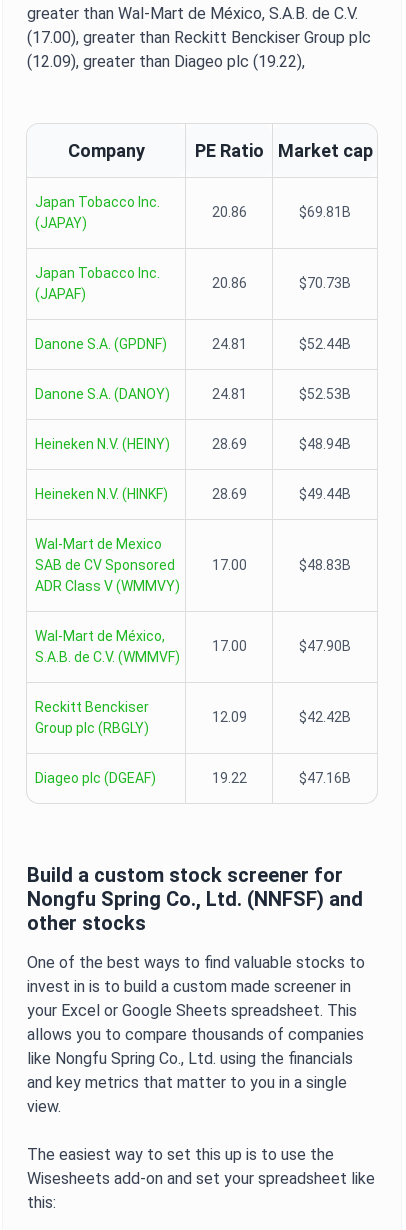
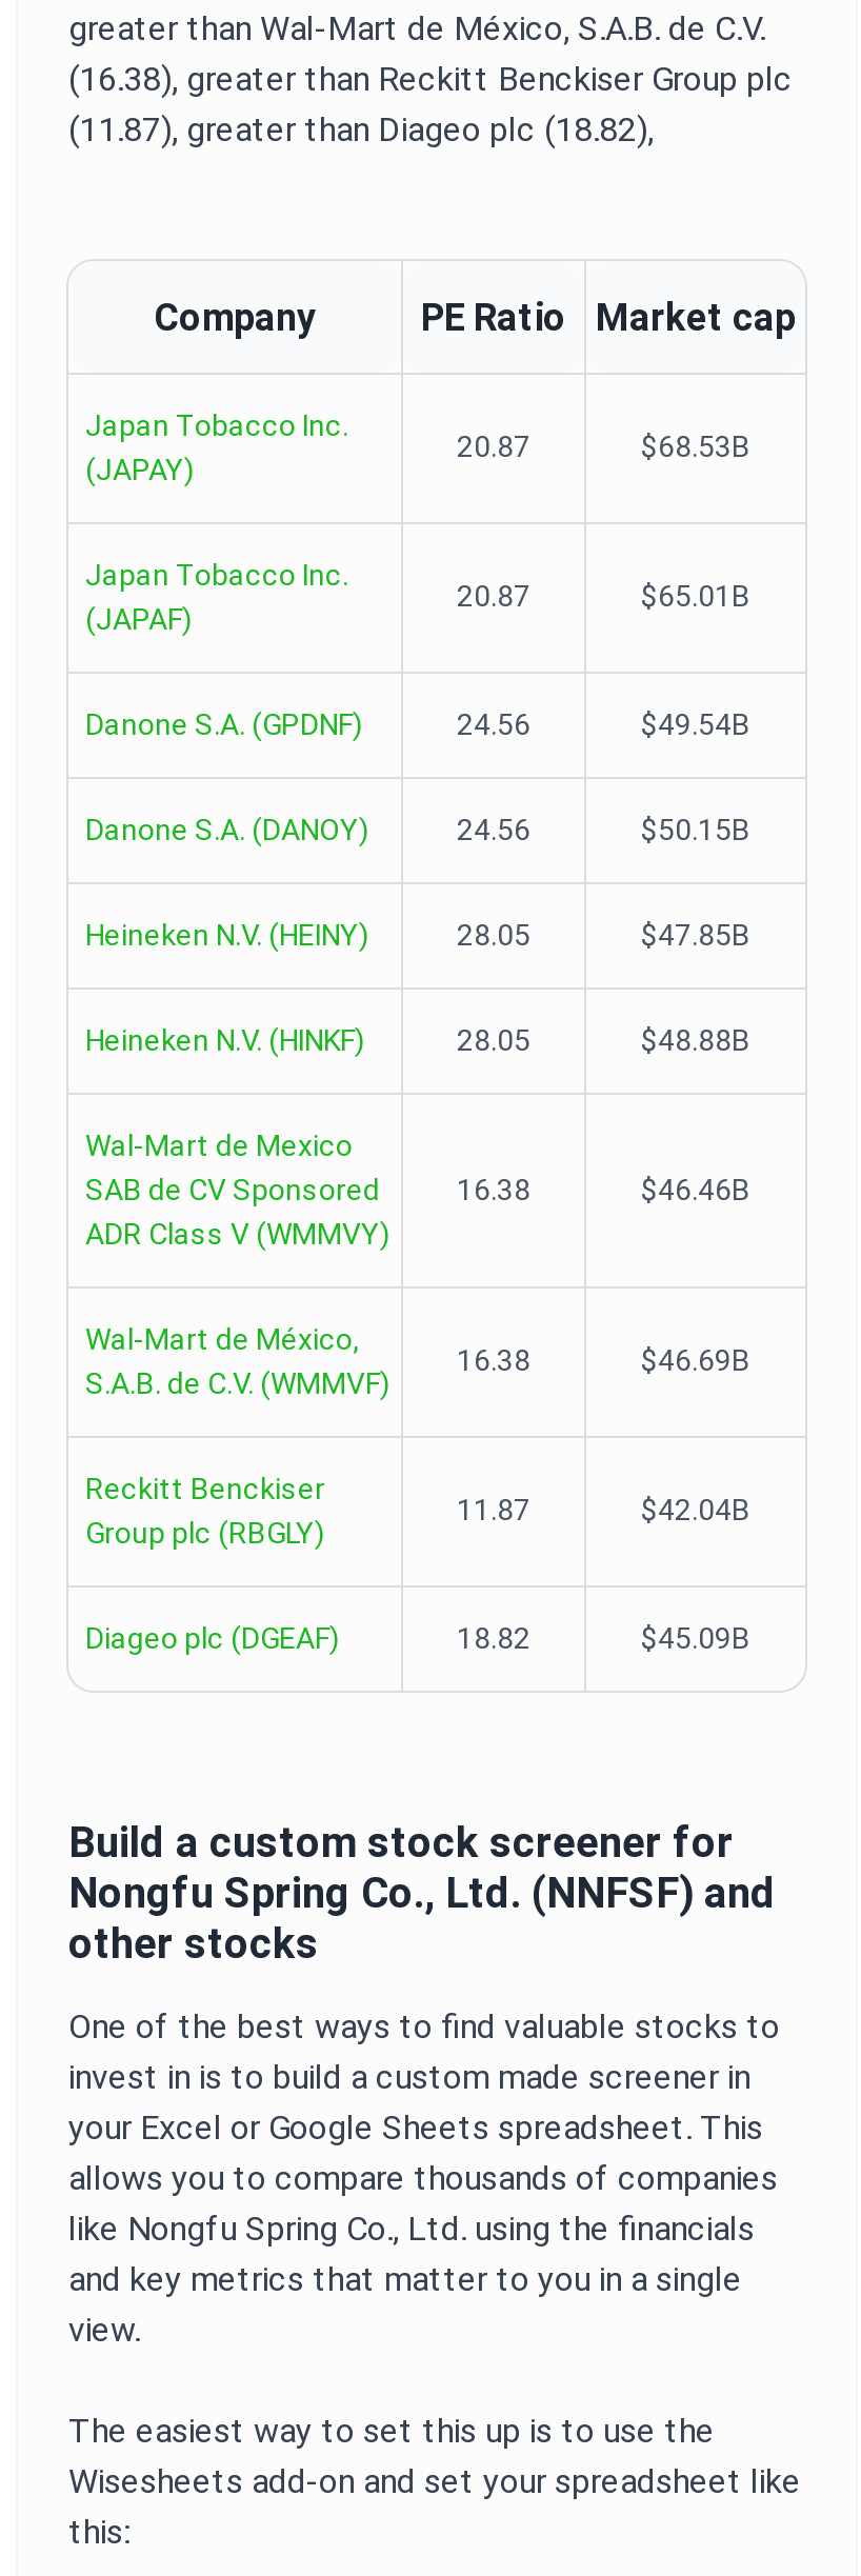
[27,28,371,47] (17.00), greater than Reckitt Benckiser Group plc -> [68,59,793,99] (16.38), greater than Reckitt Benckiser Group plc
[27,52,305,71] (12.09), greater than Diageo plc (19.22), -> [68,109,654,149] (11.87), greater than Diageo plc (18.82),
[211,204,351,220] 20.86 | $69.81B -> [457,430,750,463] 20.87 | $68.53B
[211,275,351,291] 20.86 | $70.73B -> [457,579,750,613] 20.87 | $65.01B
[211,336,351,352] 24.81 | $52.44B -> [457,707,750,741] 24.56 | $49.54B
[211,386,351,402] 24.81 | $52.53B -> [457,813,750,846] 24.56 | $50.15B
[211,436,351,452] 28.69 | $48.94B -> [457,918,750,952] 28.05 | $47.85B
[211,486,351,502] 28.69 | $49.44B -> [457,1023,750,1057] 28.05 | $48.88B
[211,557,351,573] 17.00 | $48.83B -> [457,1173,750,1206] 16.38 | $46.46B
[211,638,351,654] 17.00 | $47.90B -> [457,1343,750,1377] 16.38 | $46.69B
[211,709,351,725] 12.09 | $42.42B -> [457,1493,750,1526] 11.87 | $42.04B
[211,770,351,786] 19.22 | $47.16B -> [457,1621,750,1655] 18.82 | $45.09B

